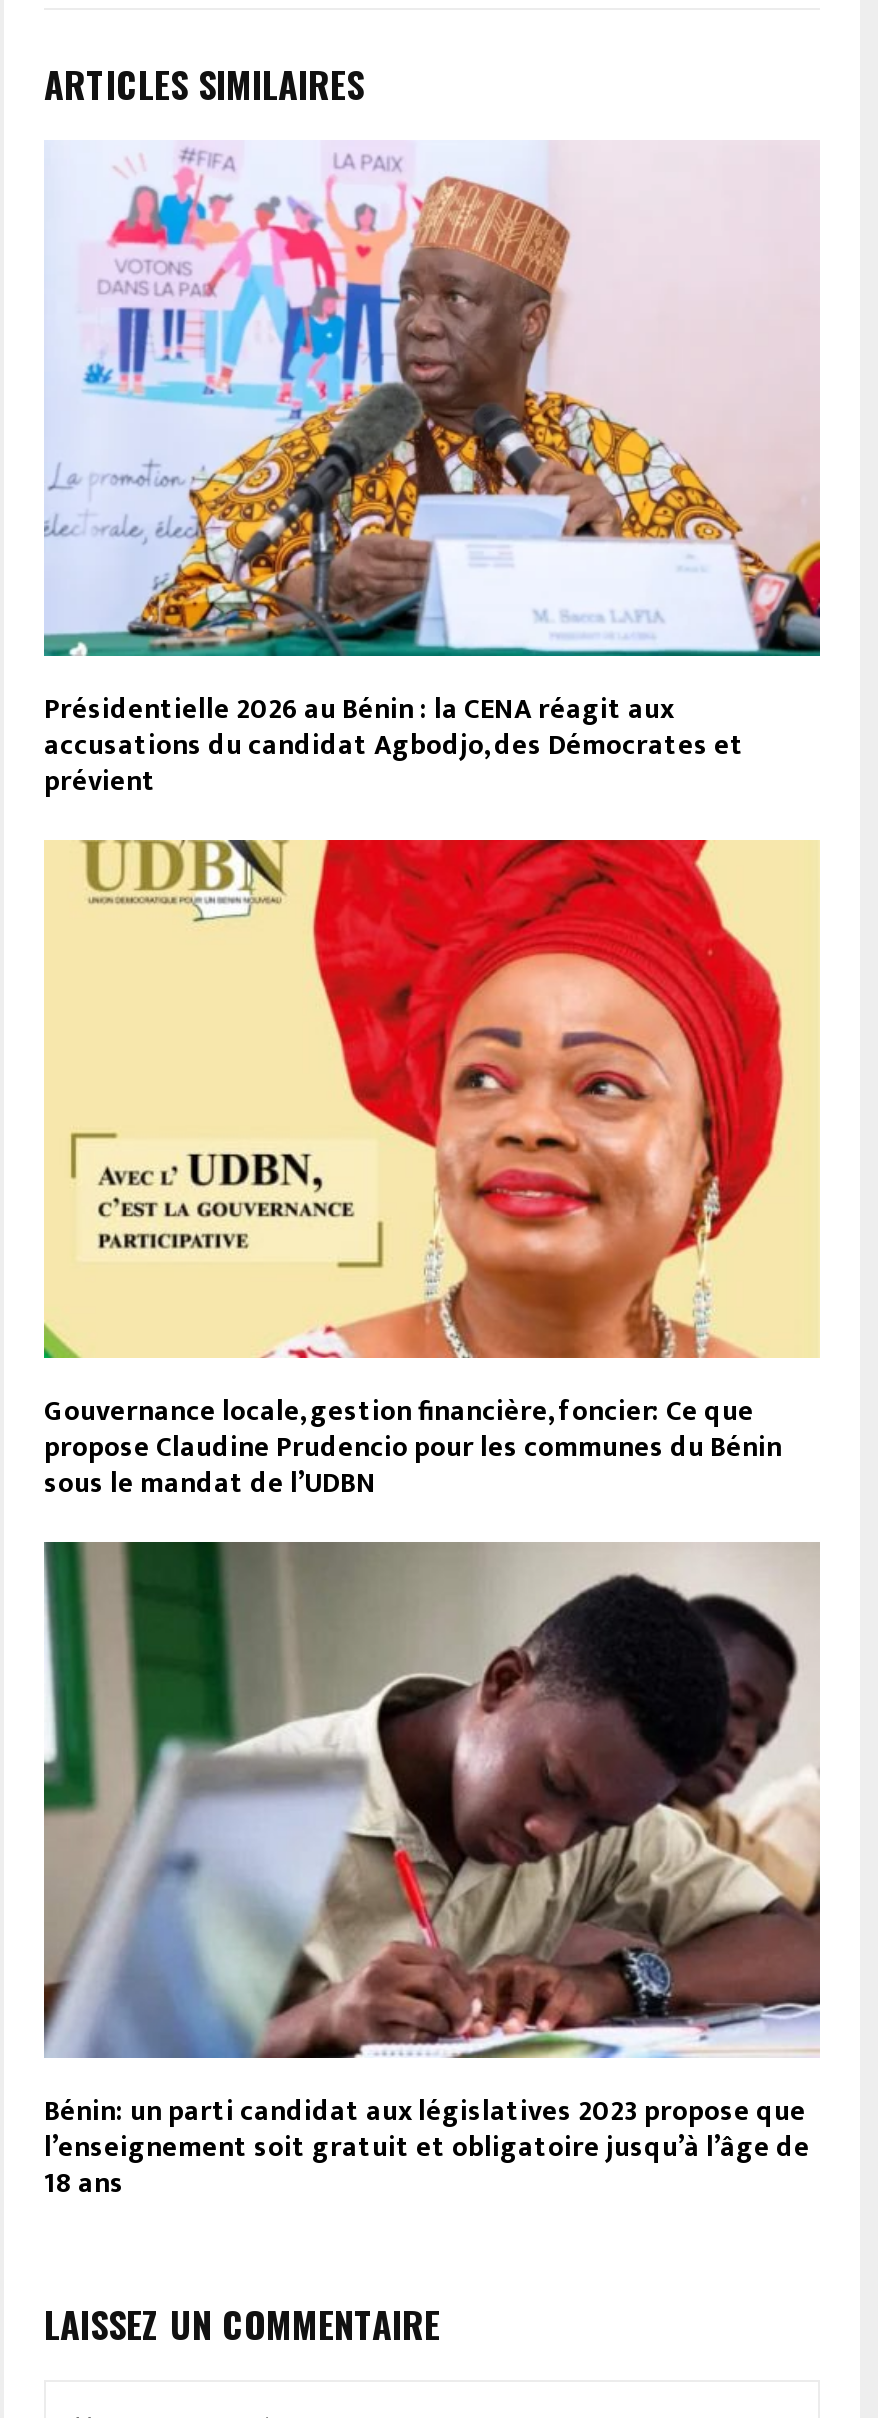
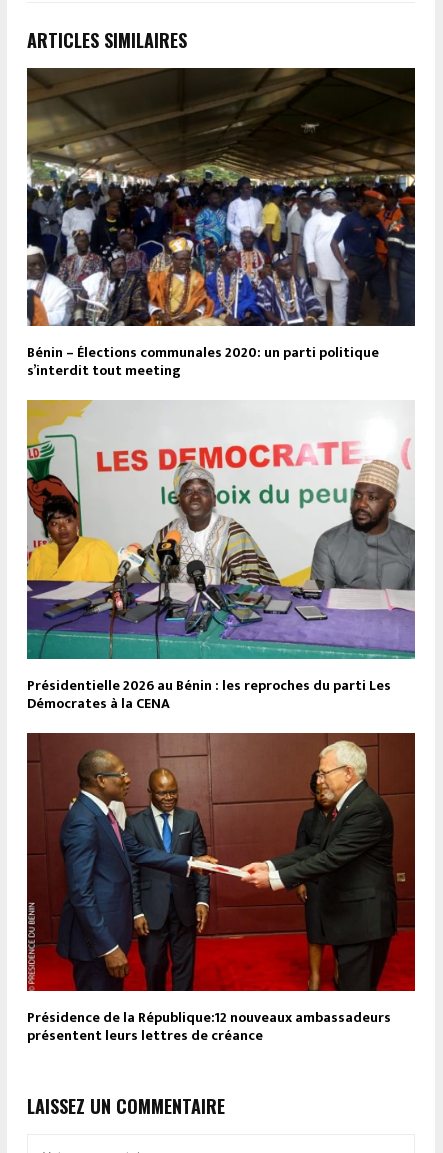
[44,142,822,804] [image] | Présidentielle 2026 au Bénin : la CENA réagit aux | accusations du candidat Agbodjo, des Démocrates et | prévient -> [26,67,416,382] [image] | Bénin – Élections communales 2020: un parti politique | s’interdit tout meeting
[42,840,820,1506] [image] | Gouvernance locale, gestion financière, foncier: Ce que | propose Claudine Prudencio pour les communes du Bénin | sous le mandat de l’UDBN -> [26,400,416,715] [image] | Présidentielle 2026 au Bénin : les reproches du parti Les | Démocrates à la CENA
[42,1540,822,2207] [image] | Bénin: un parti candidat aux législatives 2023 propose que | l’enseignement soit gratuit et obligatoire jusqu’à l’âge de | 18 ans -> [26,733,416,1047] [image] | Présidence de la République:12 nouveaux ambassadeurs | présentent leurs lettres de créance

